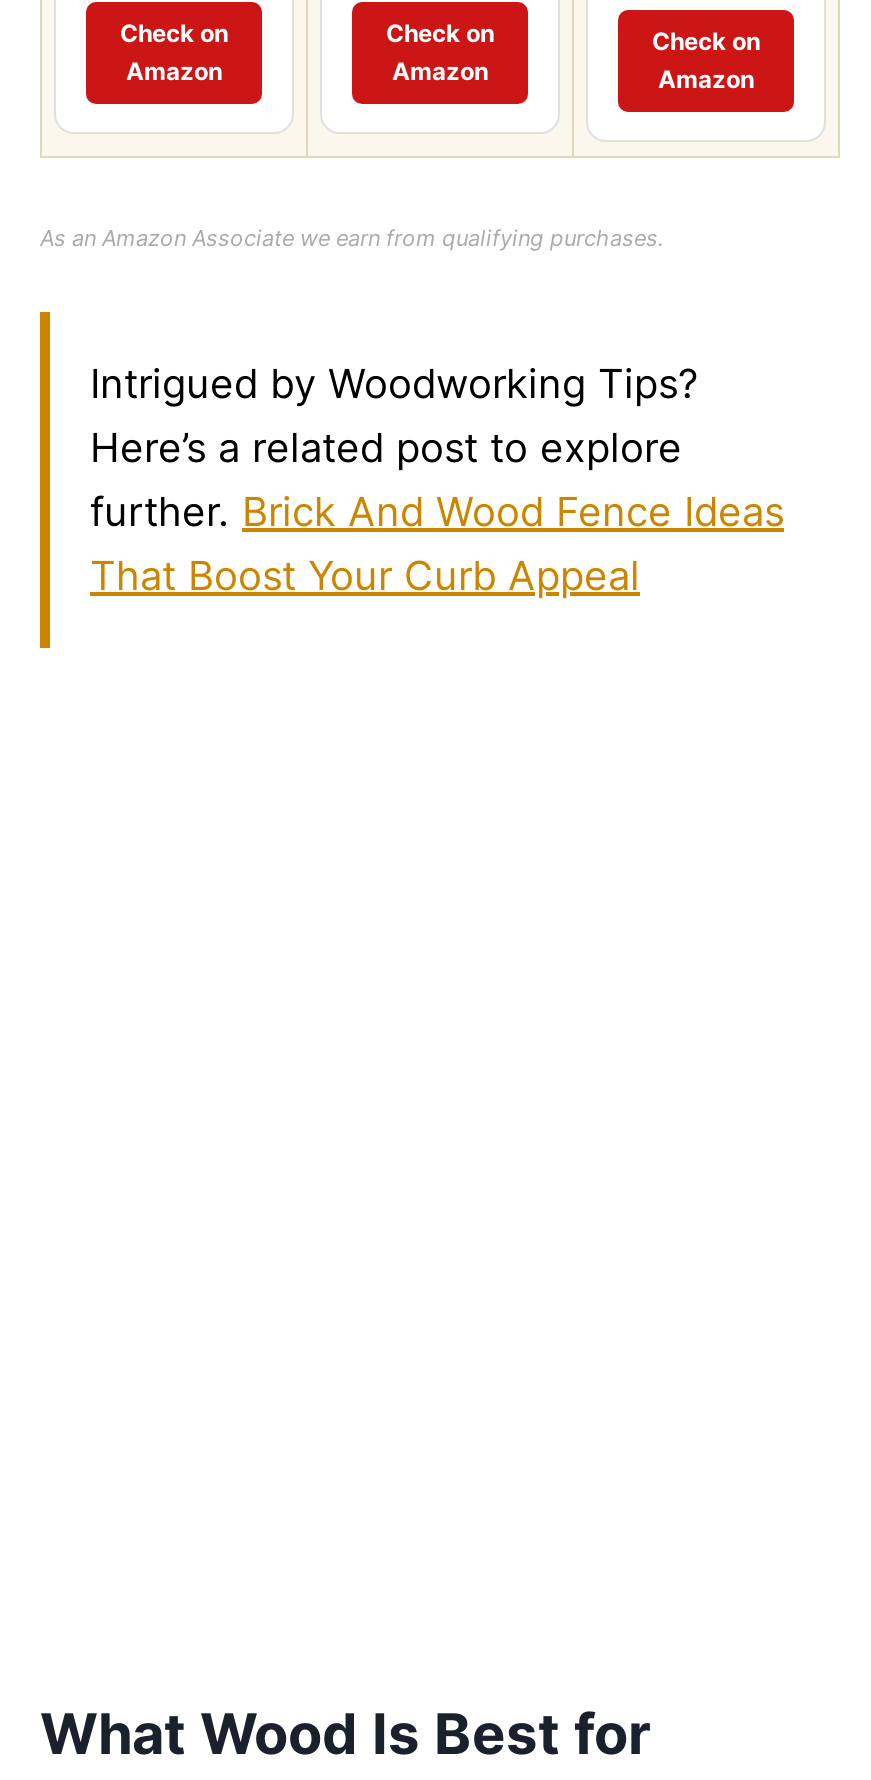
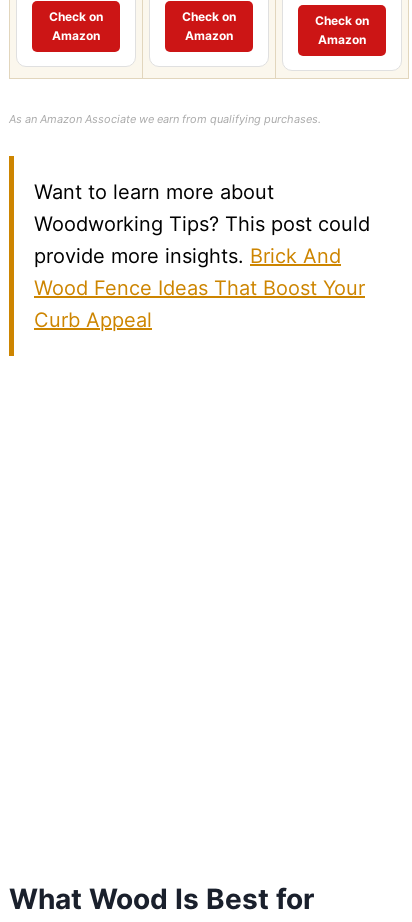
[90,361,784,601] Intrigued by Woodworking Tips? | Here’s a related post to explore | further. Brick And Wood Fence Ideas | That Boost Your Curb Appeal -> [34,180,370,332] Want to learn more about | Woodworking Tips? This post could | provide more insights. Brick And | Wood Fence Ideas That Boost Your | Curb Appeal

